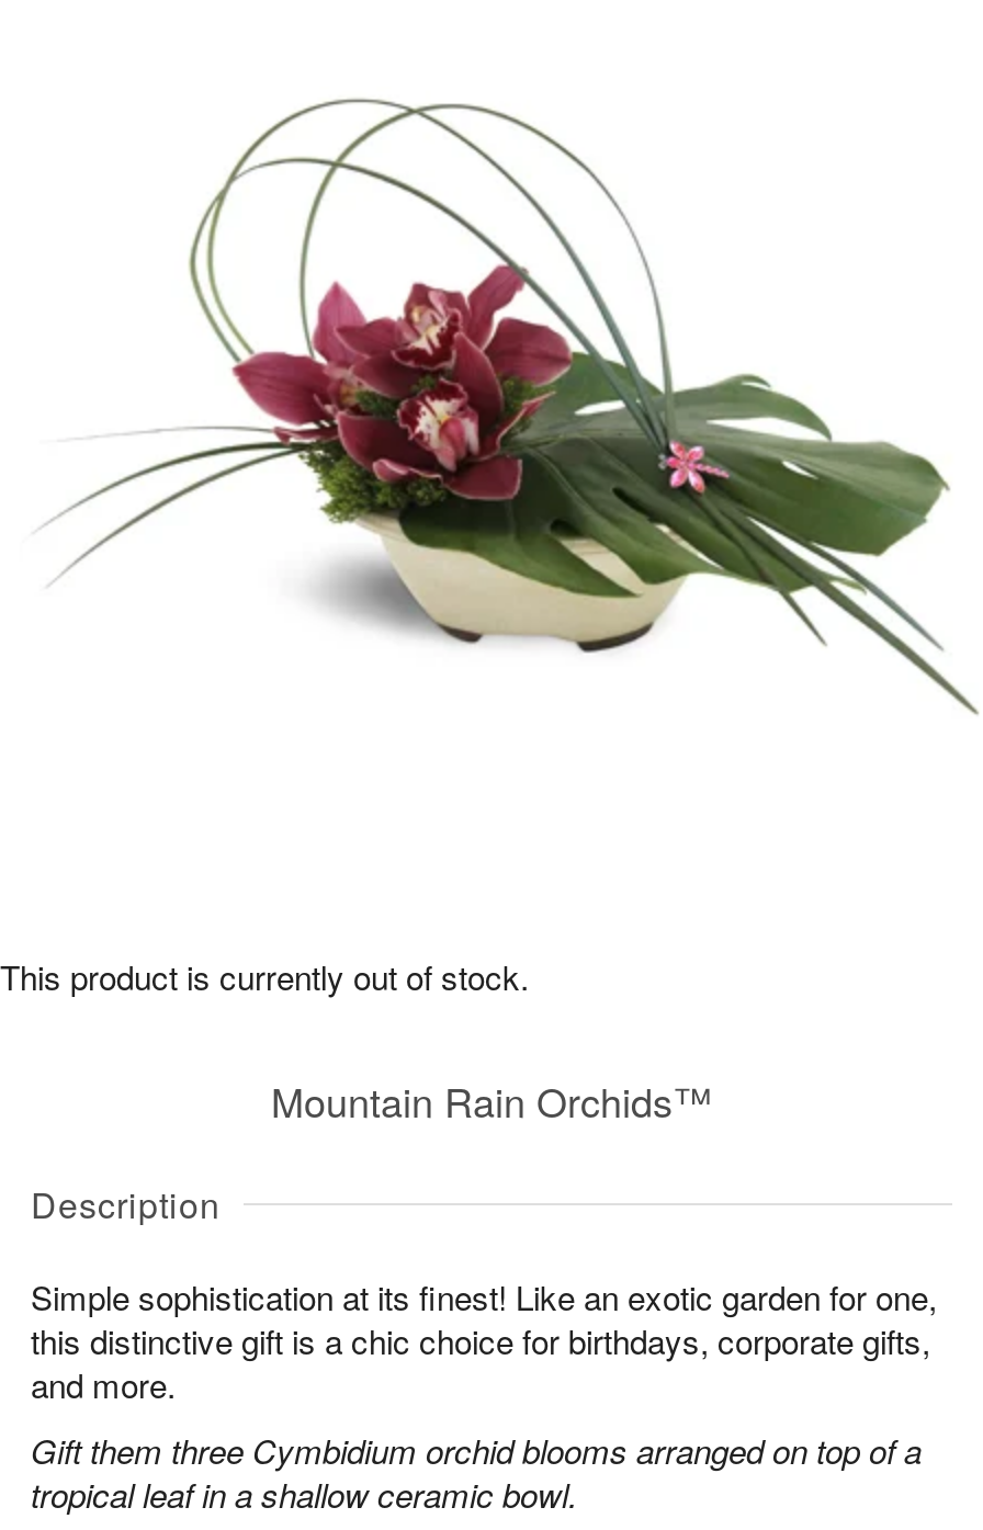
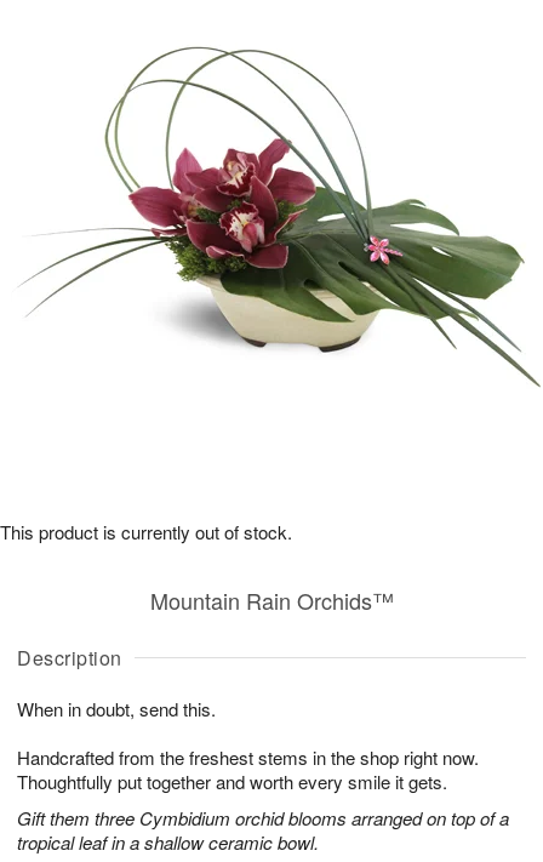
[31,1273,937,1407] Simple sophistication at its finest! Like an exotic garden for one, | this distinctive gift is a chic choice for birthdays, corporate gifts, | and more. -> [17,696,479,794] When in doubt, send this. | Handcrafted from the freshest stems in the shop right now. | Thoughtfully put together and worth every smile it gets.

